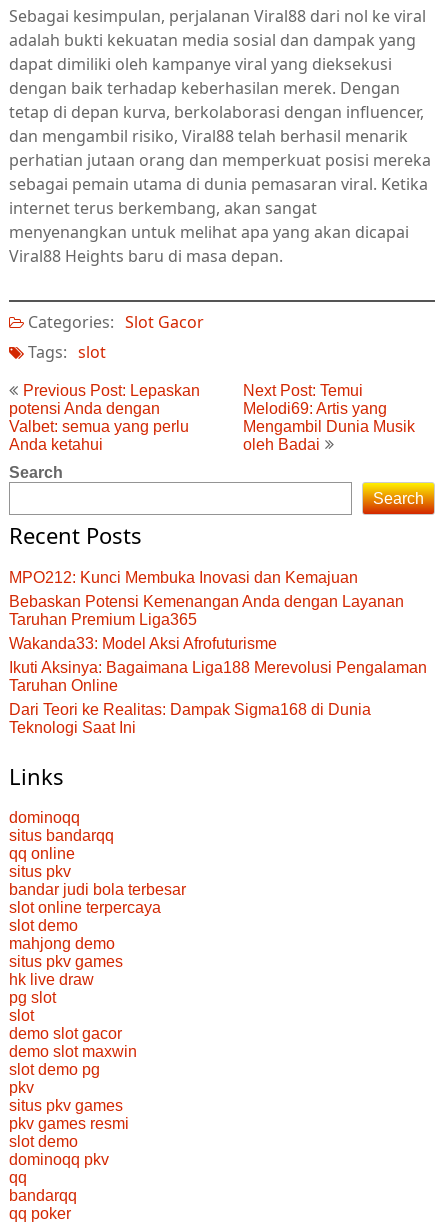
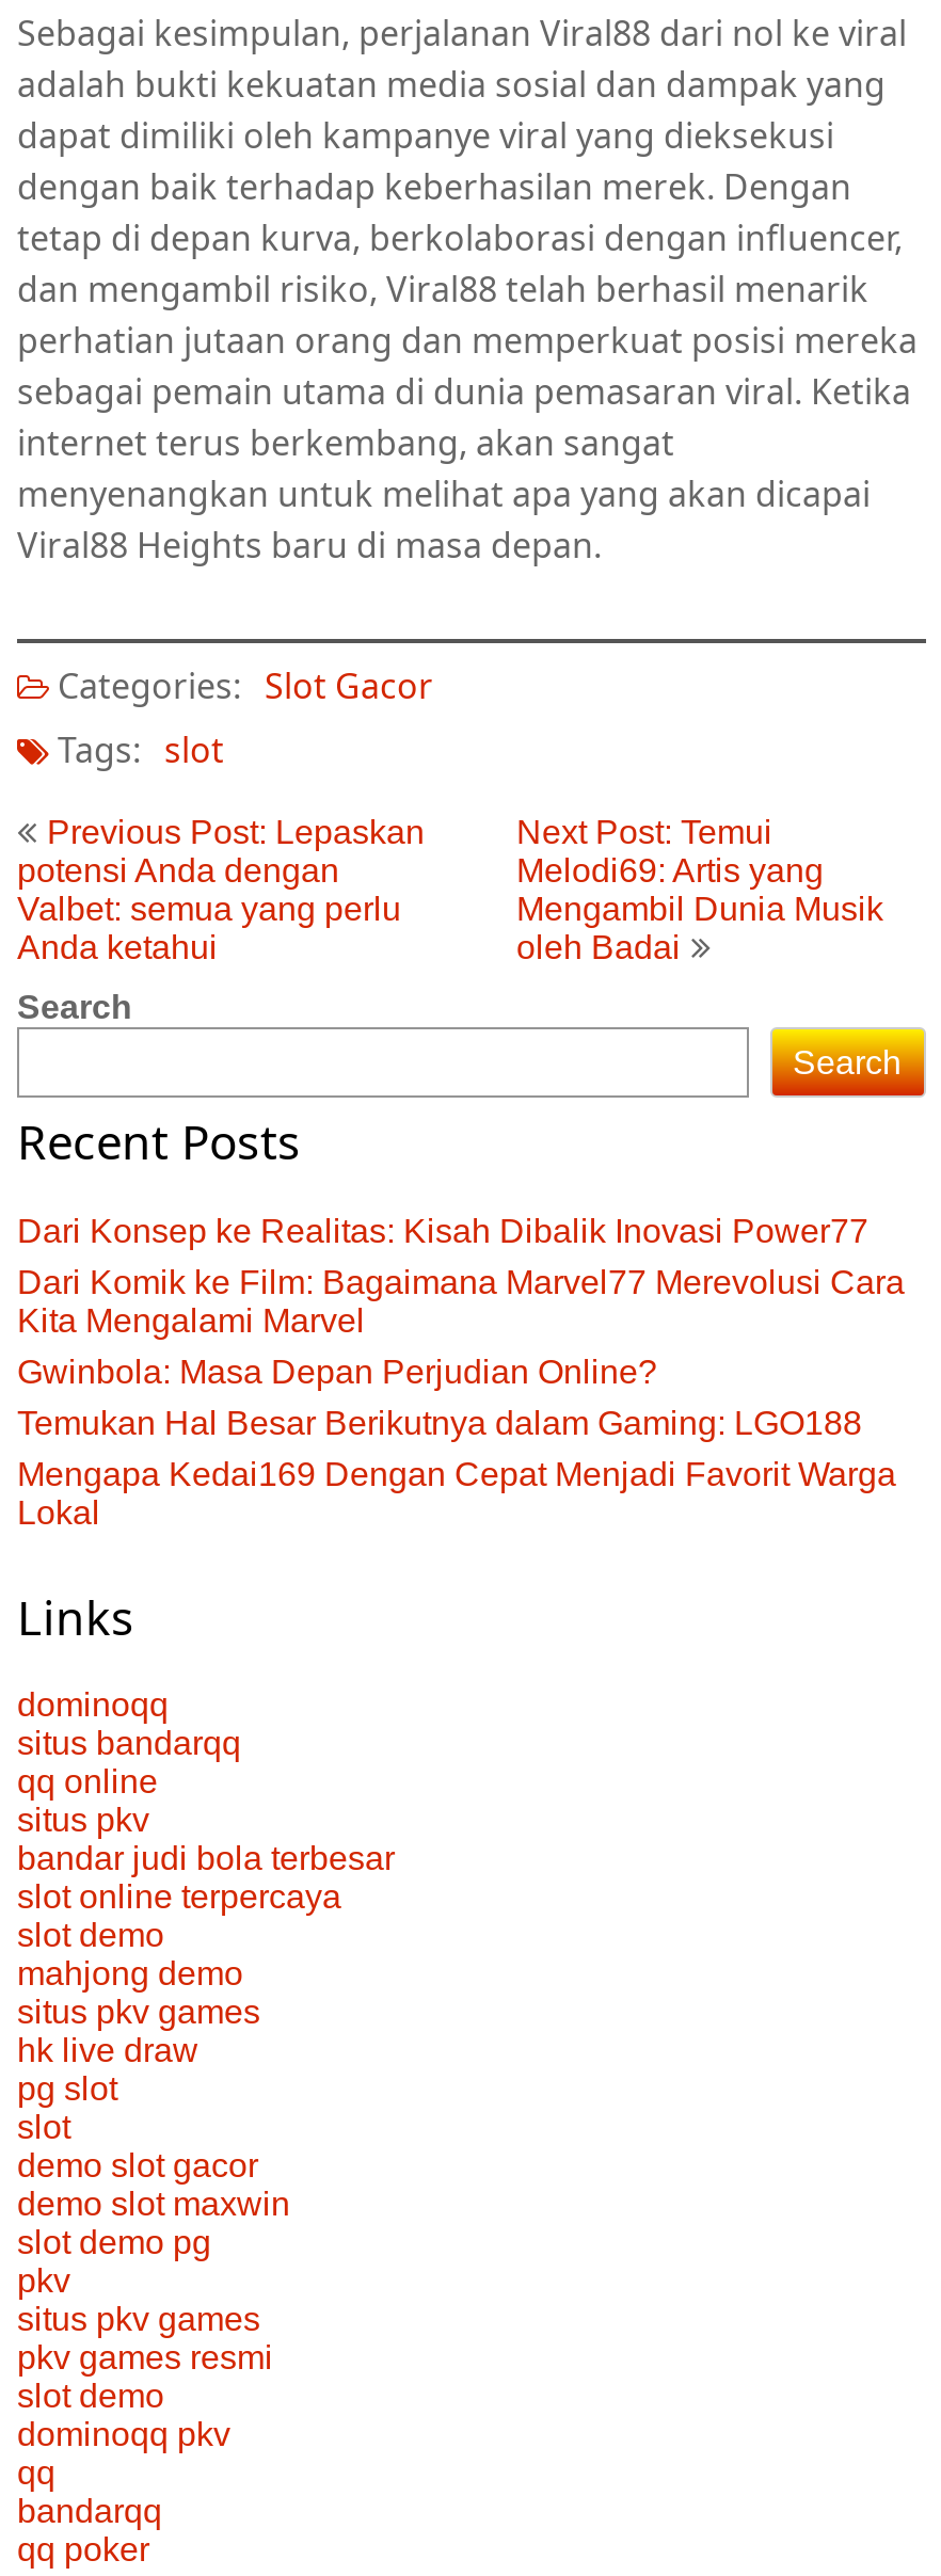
[9,569,427,736] MPO212: Kunci Membuka Inovasi dan Kemajuan | Bebaskan Potensi Kemenangan Anda dengan Layanan | Taruhan Premium Liga365 | Wakanda33: Model Aksi Afrofuturisme | Ikuti Aksinya: Bagaimana Liga188 Merevolusi Pengalaman | Taruhan Online | Dari Teori ke Realitas: Dampak Sigma168 di Dunia | Teknologi Saat Ini -> [17,1213,905,1531] Dari Konsep ke Realitas: Kisah Dibalik Inovasi Power77 | Dari Komik ke Film: Bagaimana Marvel77 Merevolusi Cara | Kita Mengalami Marvel | Gwinbola: Masa Depan Perjudian Online? | Temukan Hal Besar Berikutnya dalam Gaming: LGO188 | Mengapa Kedai169 Dengan Cepat Menjadi Favorit Warga | Lokal

